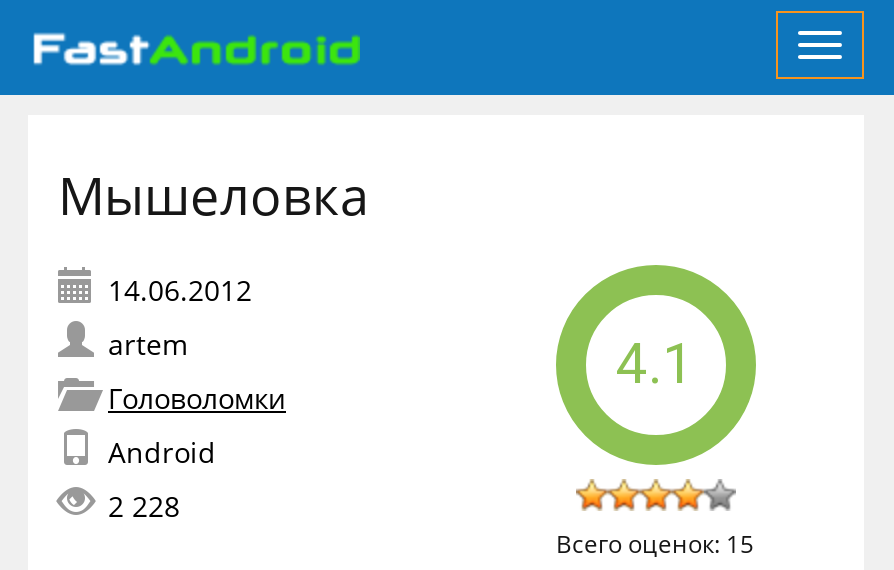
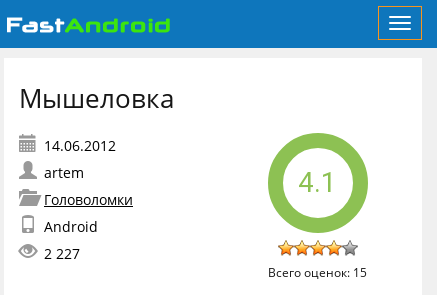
[100,487,180,525] 2 228 -> [40,244,80,263] 2 227

